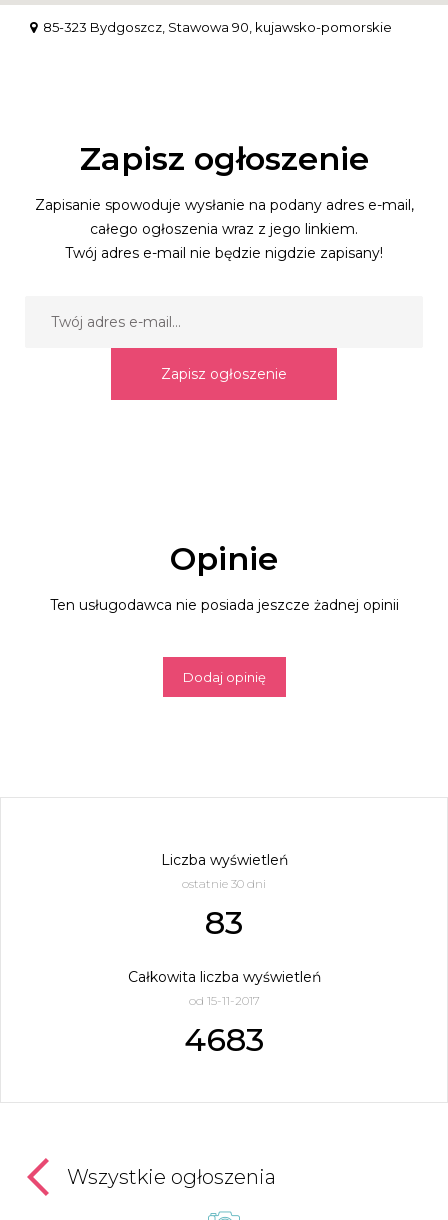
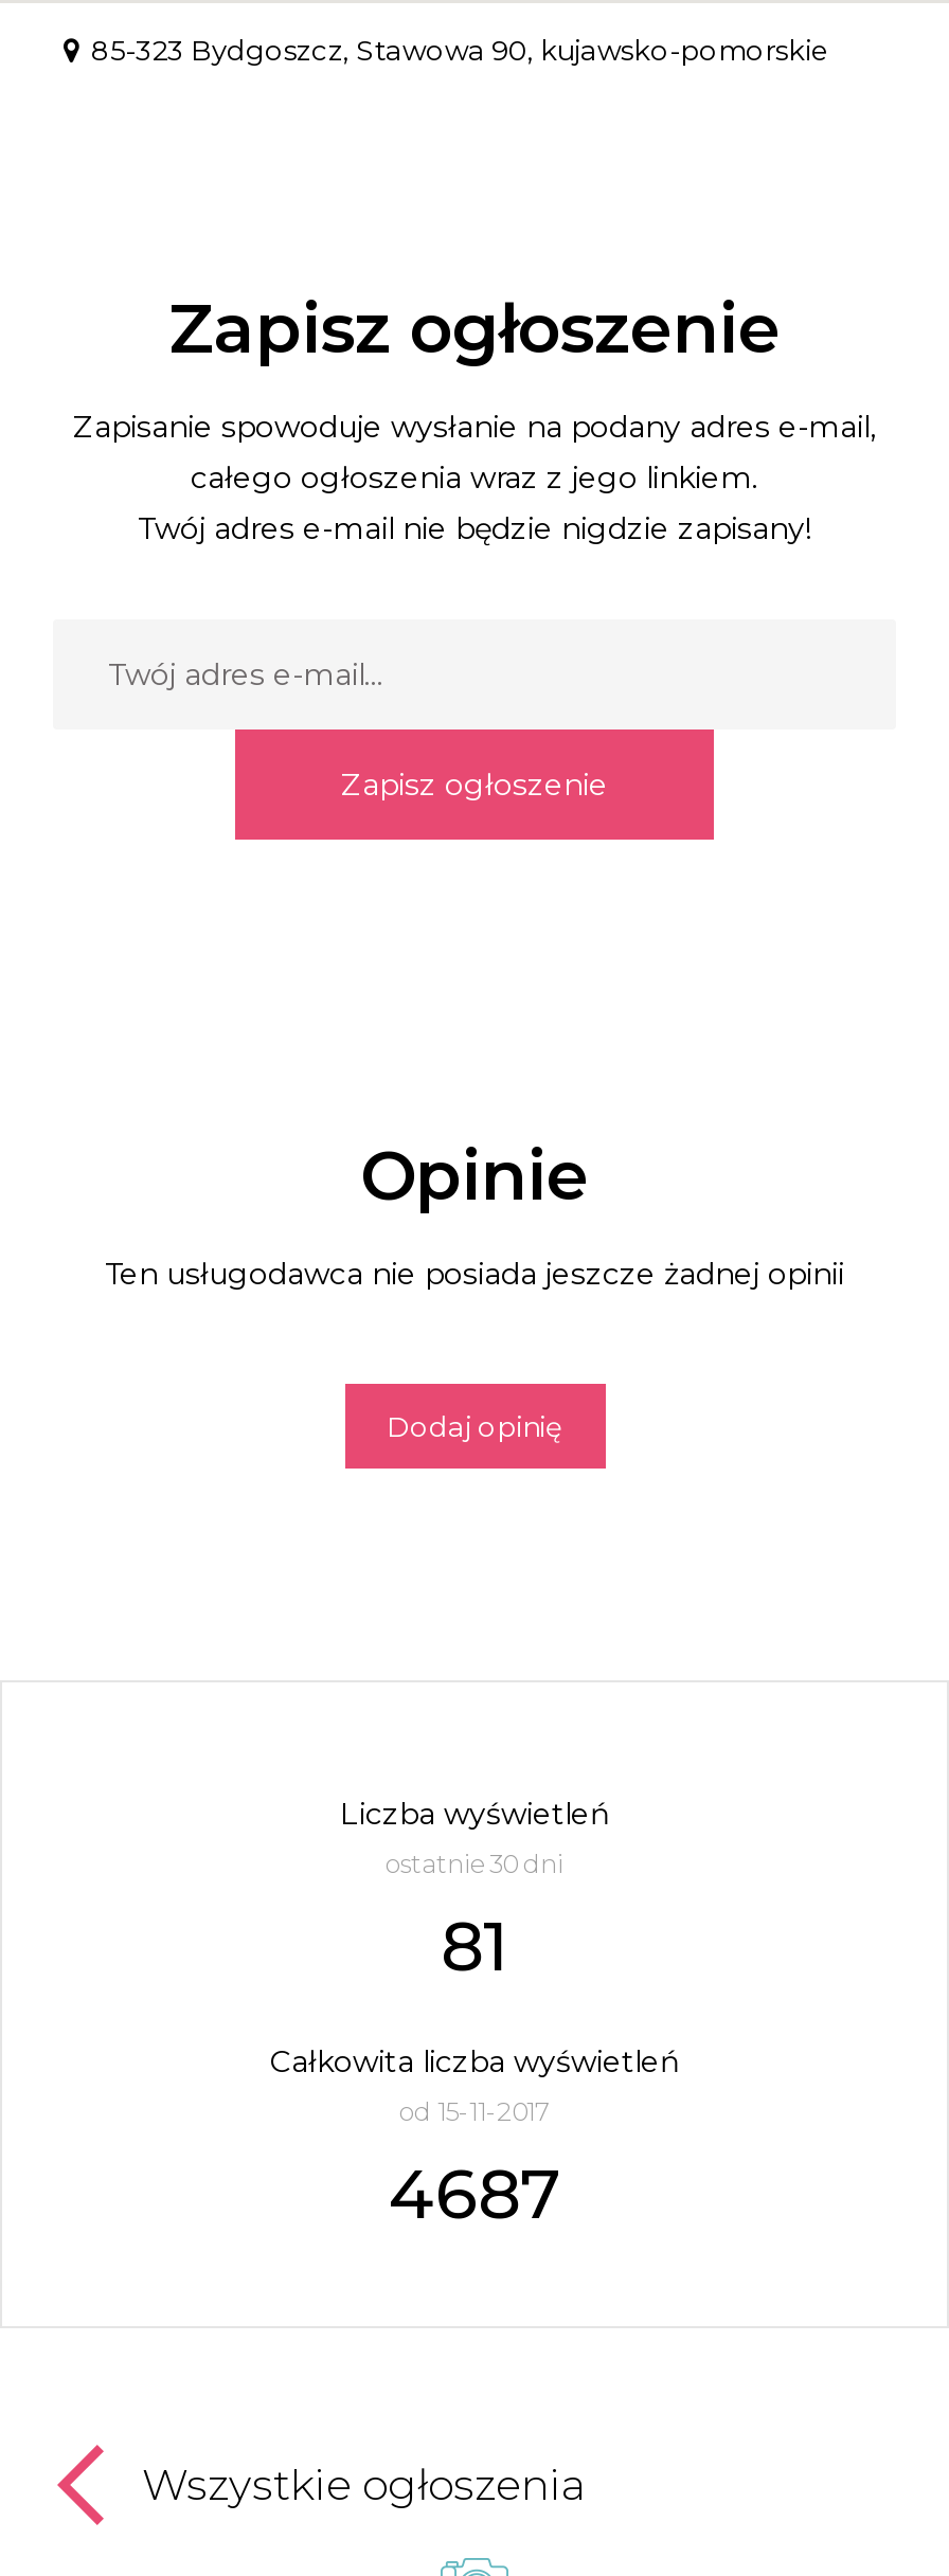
[205,903,243,942] 83 -> [441,1904,508,1987] 81
[184,1020,264,1059] 4683 -> [389,2152,560,2234] 4687

